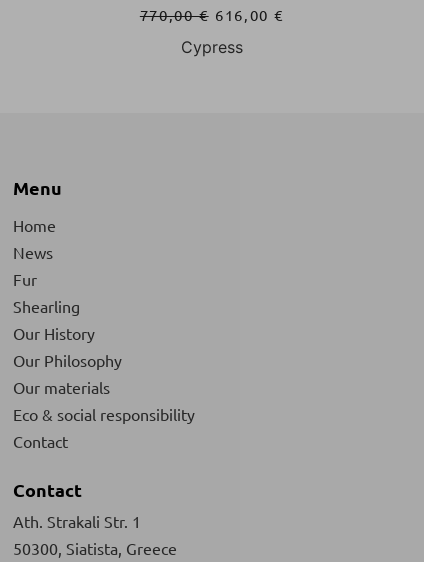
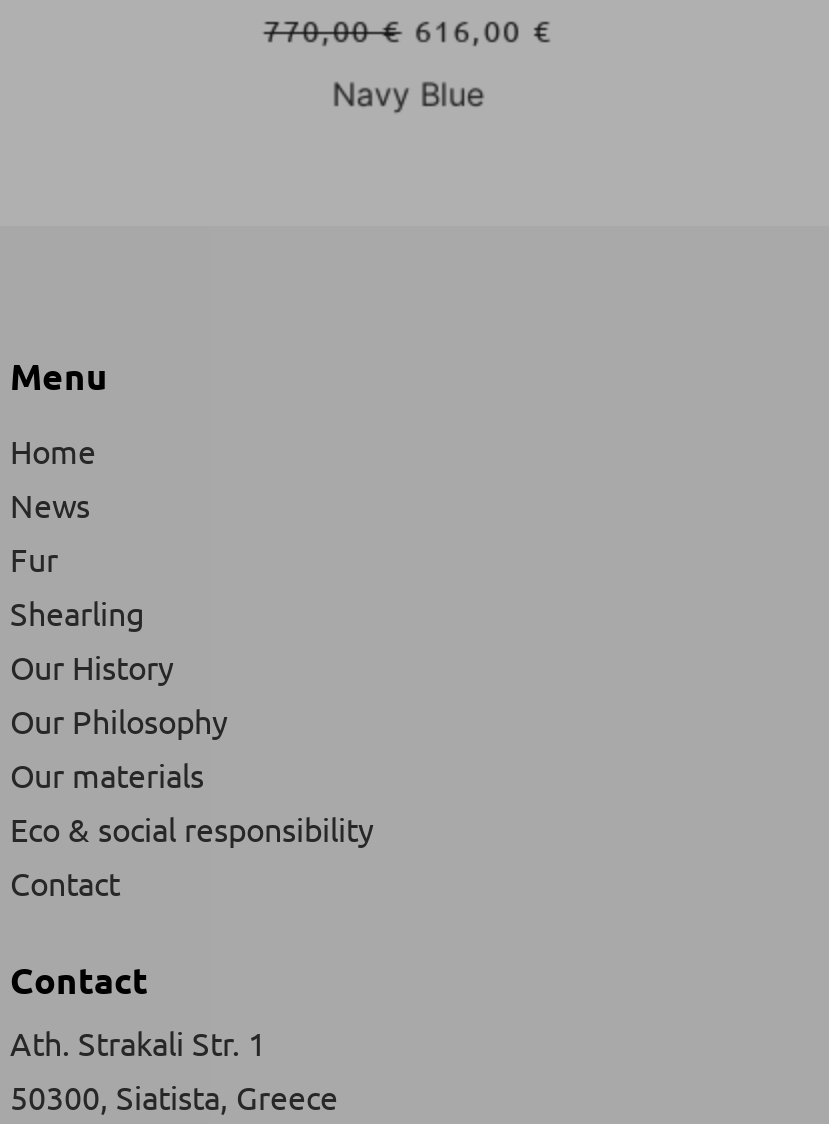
[181,36,243,56] Cypress -> [332,73,484,113] Navy Blue

